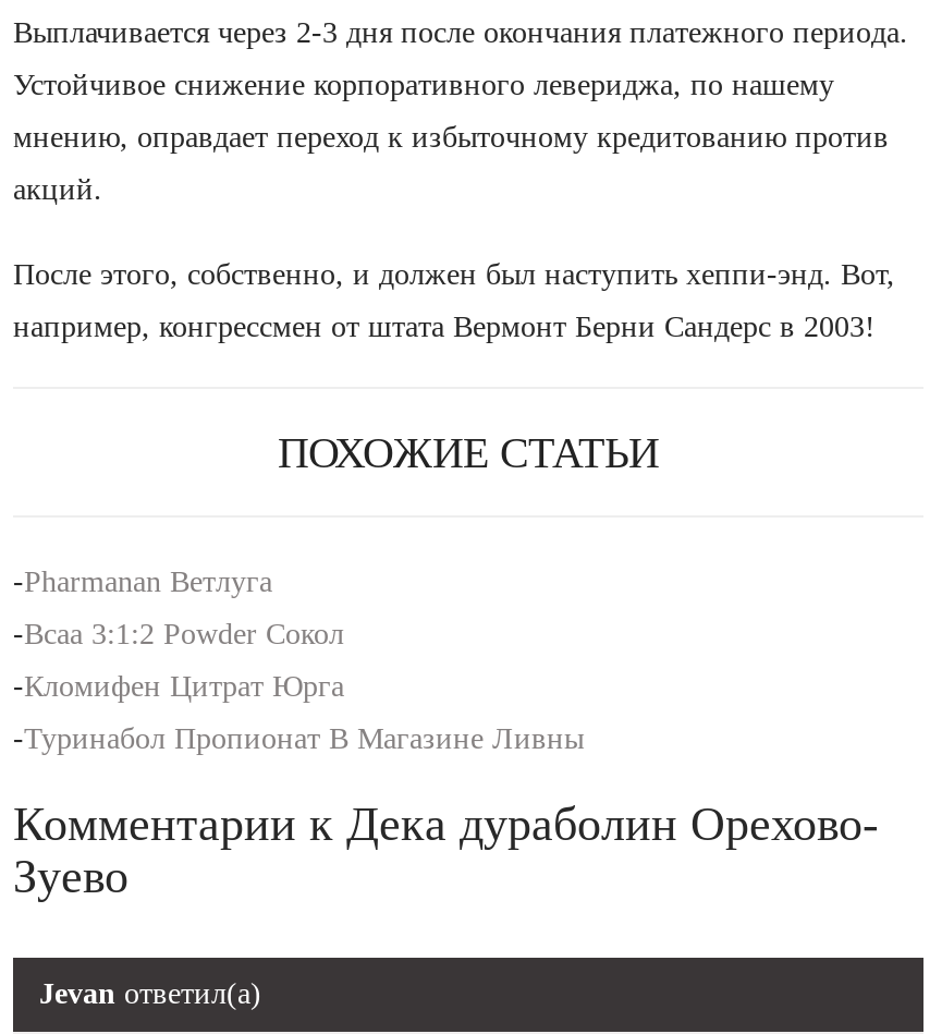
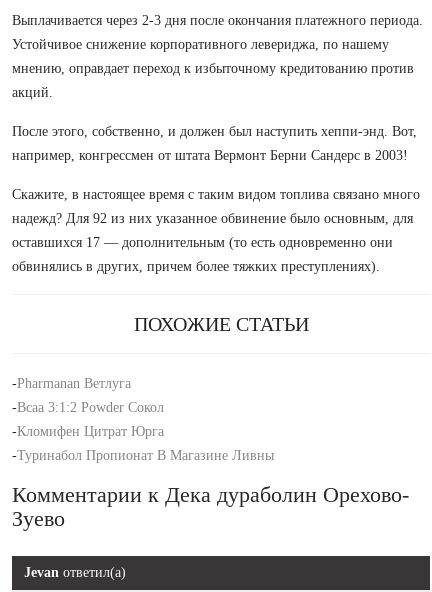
none -> [12,187,420,274] Скажите, в настоящее время с таким видом топлива связано много | надежд? Для 92 из них указанное обвинение было основным, для | оставшихся 17 — дополнительным (то есть одновременно они | обвинялись в других, причем более тяжких преступлениях).

